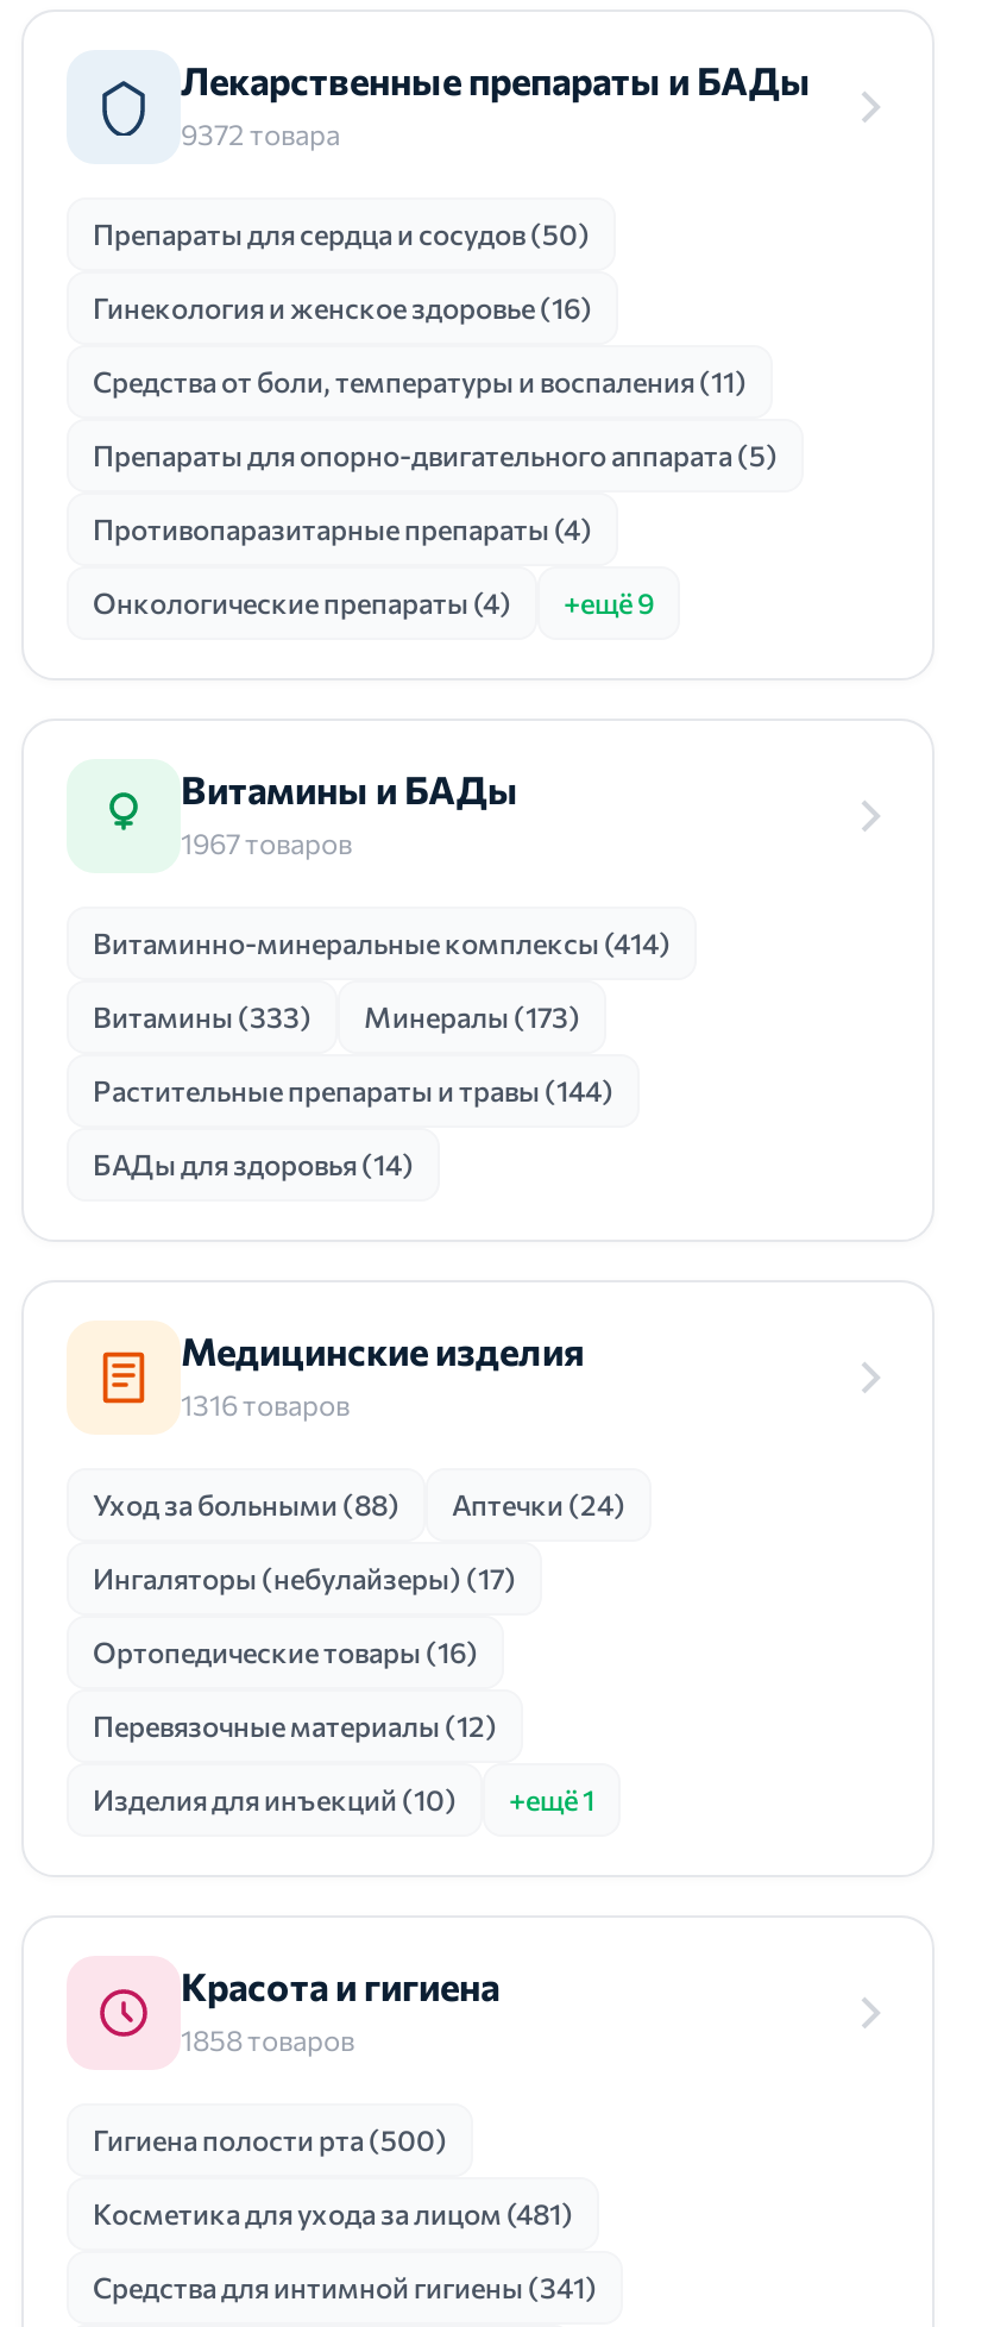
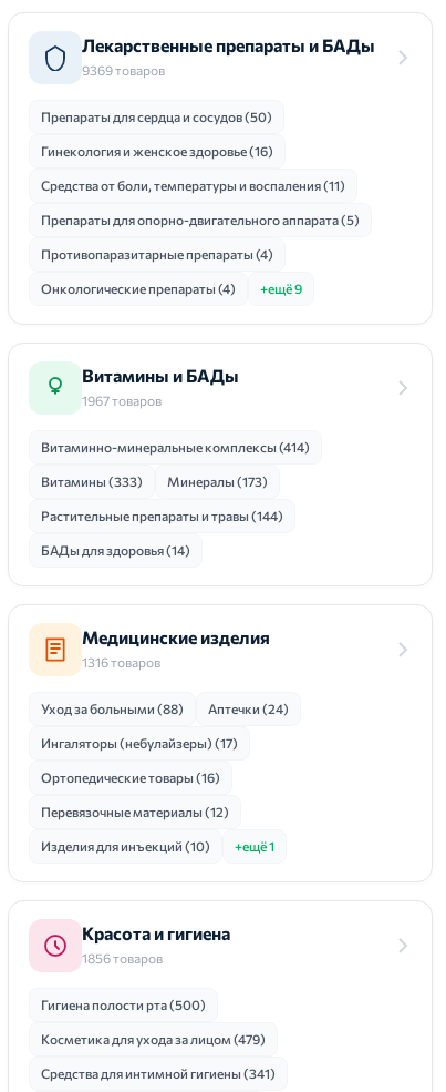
[181,117,340,150] 9372 товара -> [82,62,165,78] 9369 товаров
[181,2022,354,2056] 1858 товаров -> [82,950,163,966] 1856 товаров
[93,2196,573,2229] Косметика для ухода за лицом (481) -> [41,1031,266,1047] Косметика для ухода за лицом (479)

